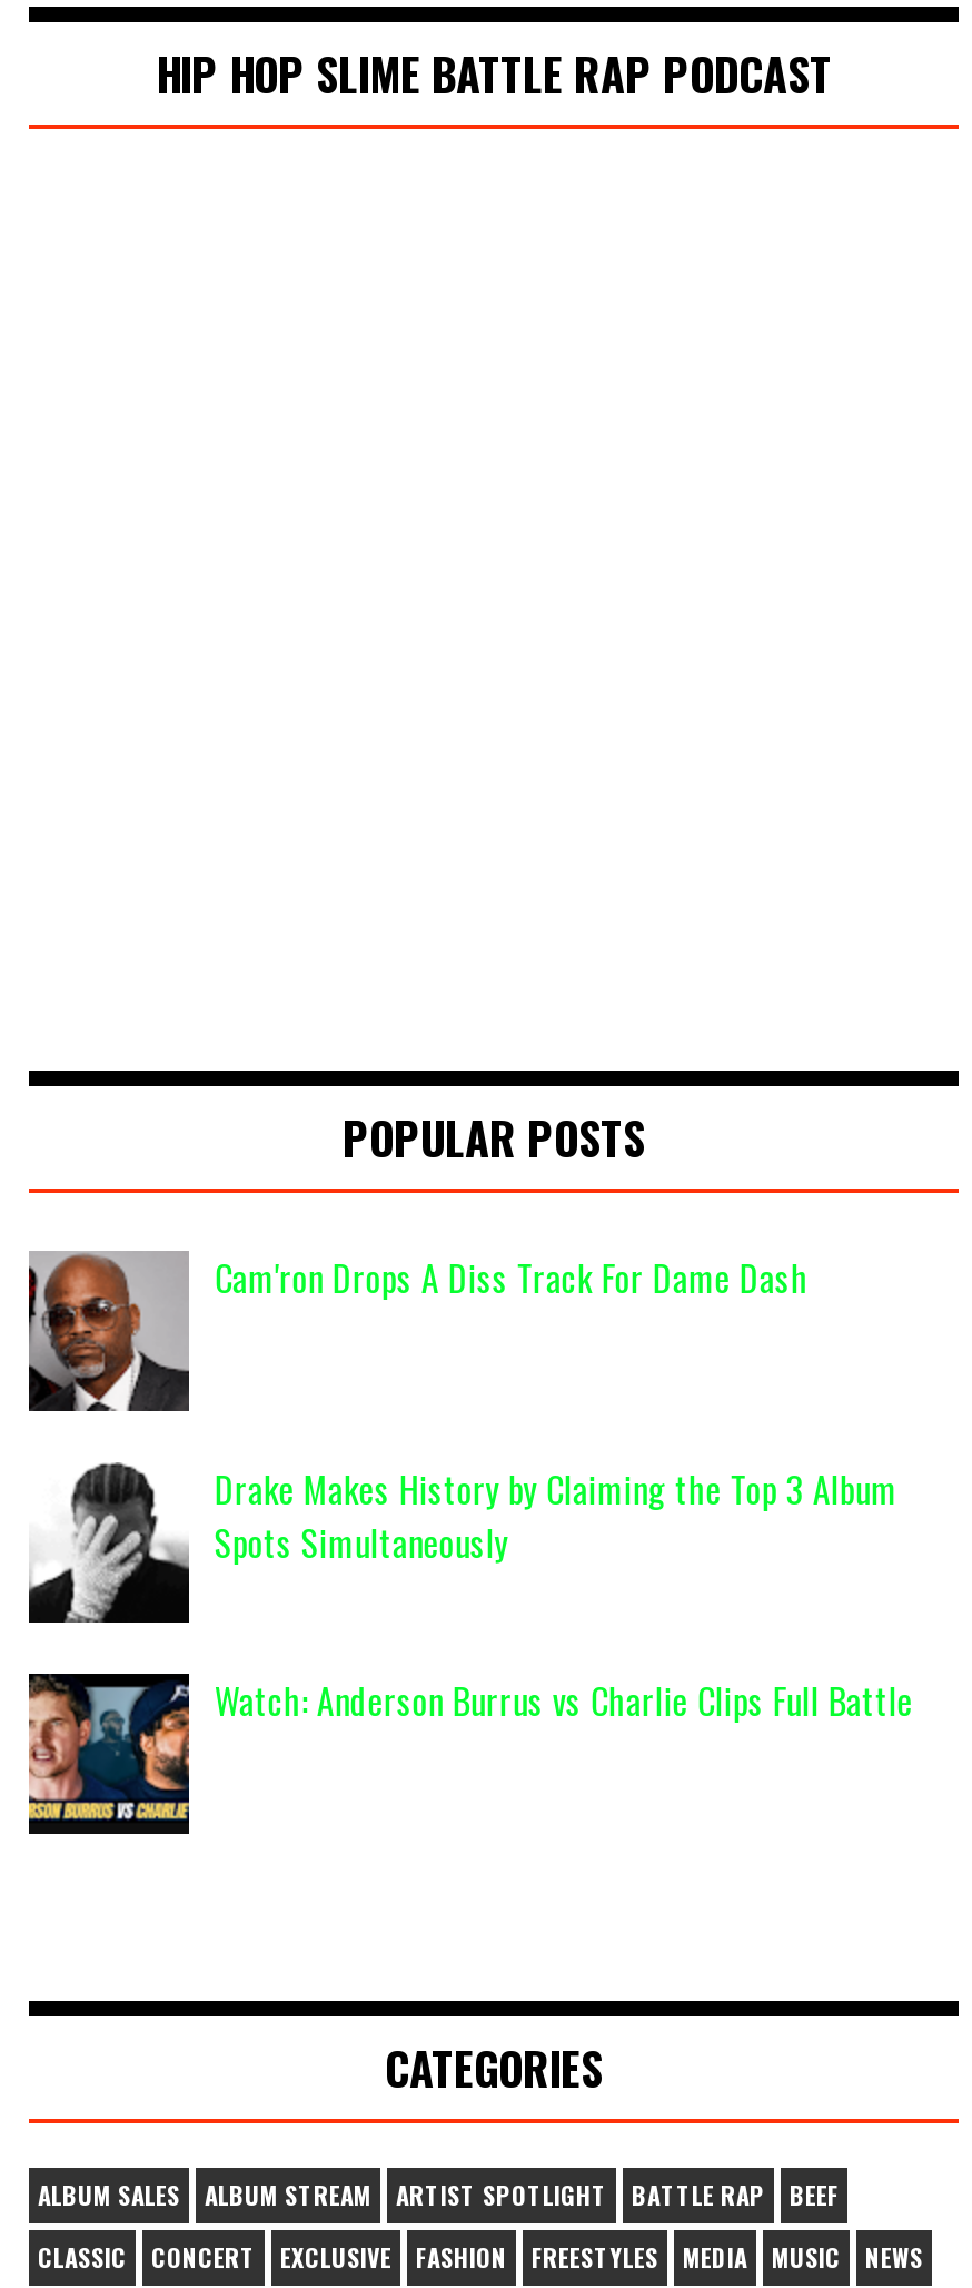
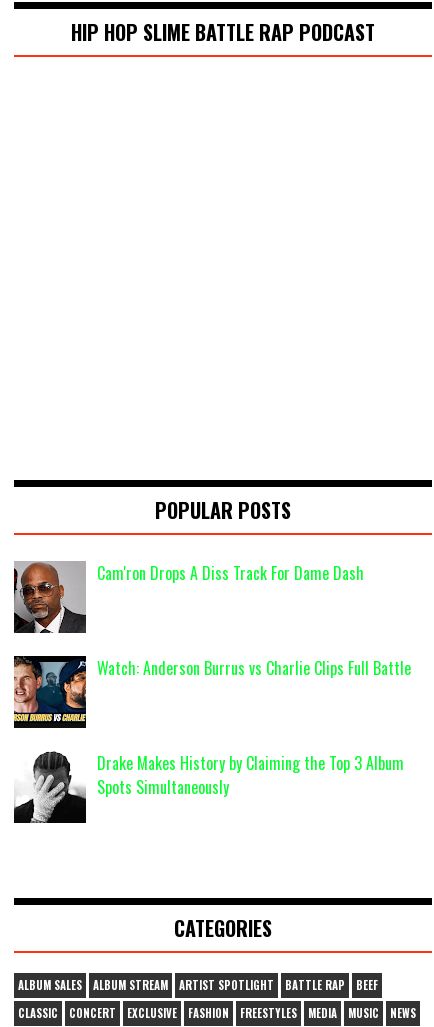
moved [214,1461,897,1568] -> [97,750,404,798]: Drake Makes History by Claiming the Top 3 Album | Spots Simultaneously
moved [27,1671,913,1834] -> [13,655,411,728]: [image] | Watch: Anderson Burrus vs Charlie Clips Full Battle

